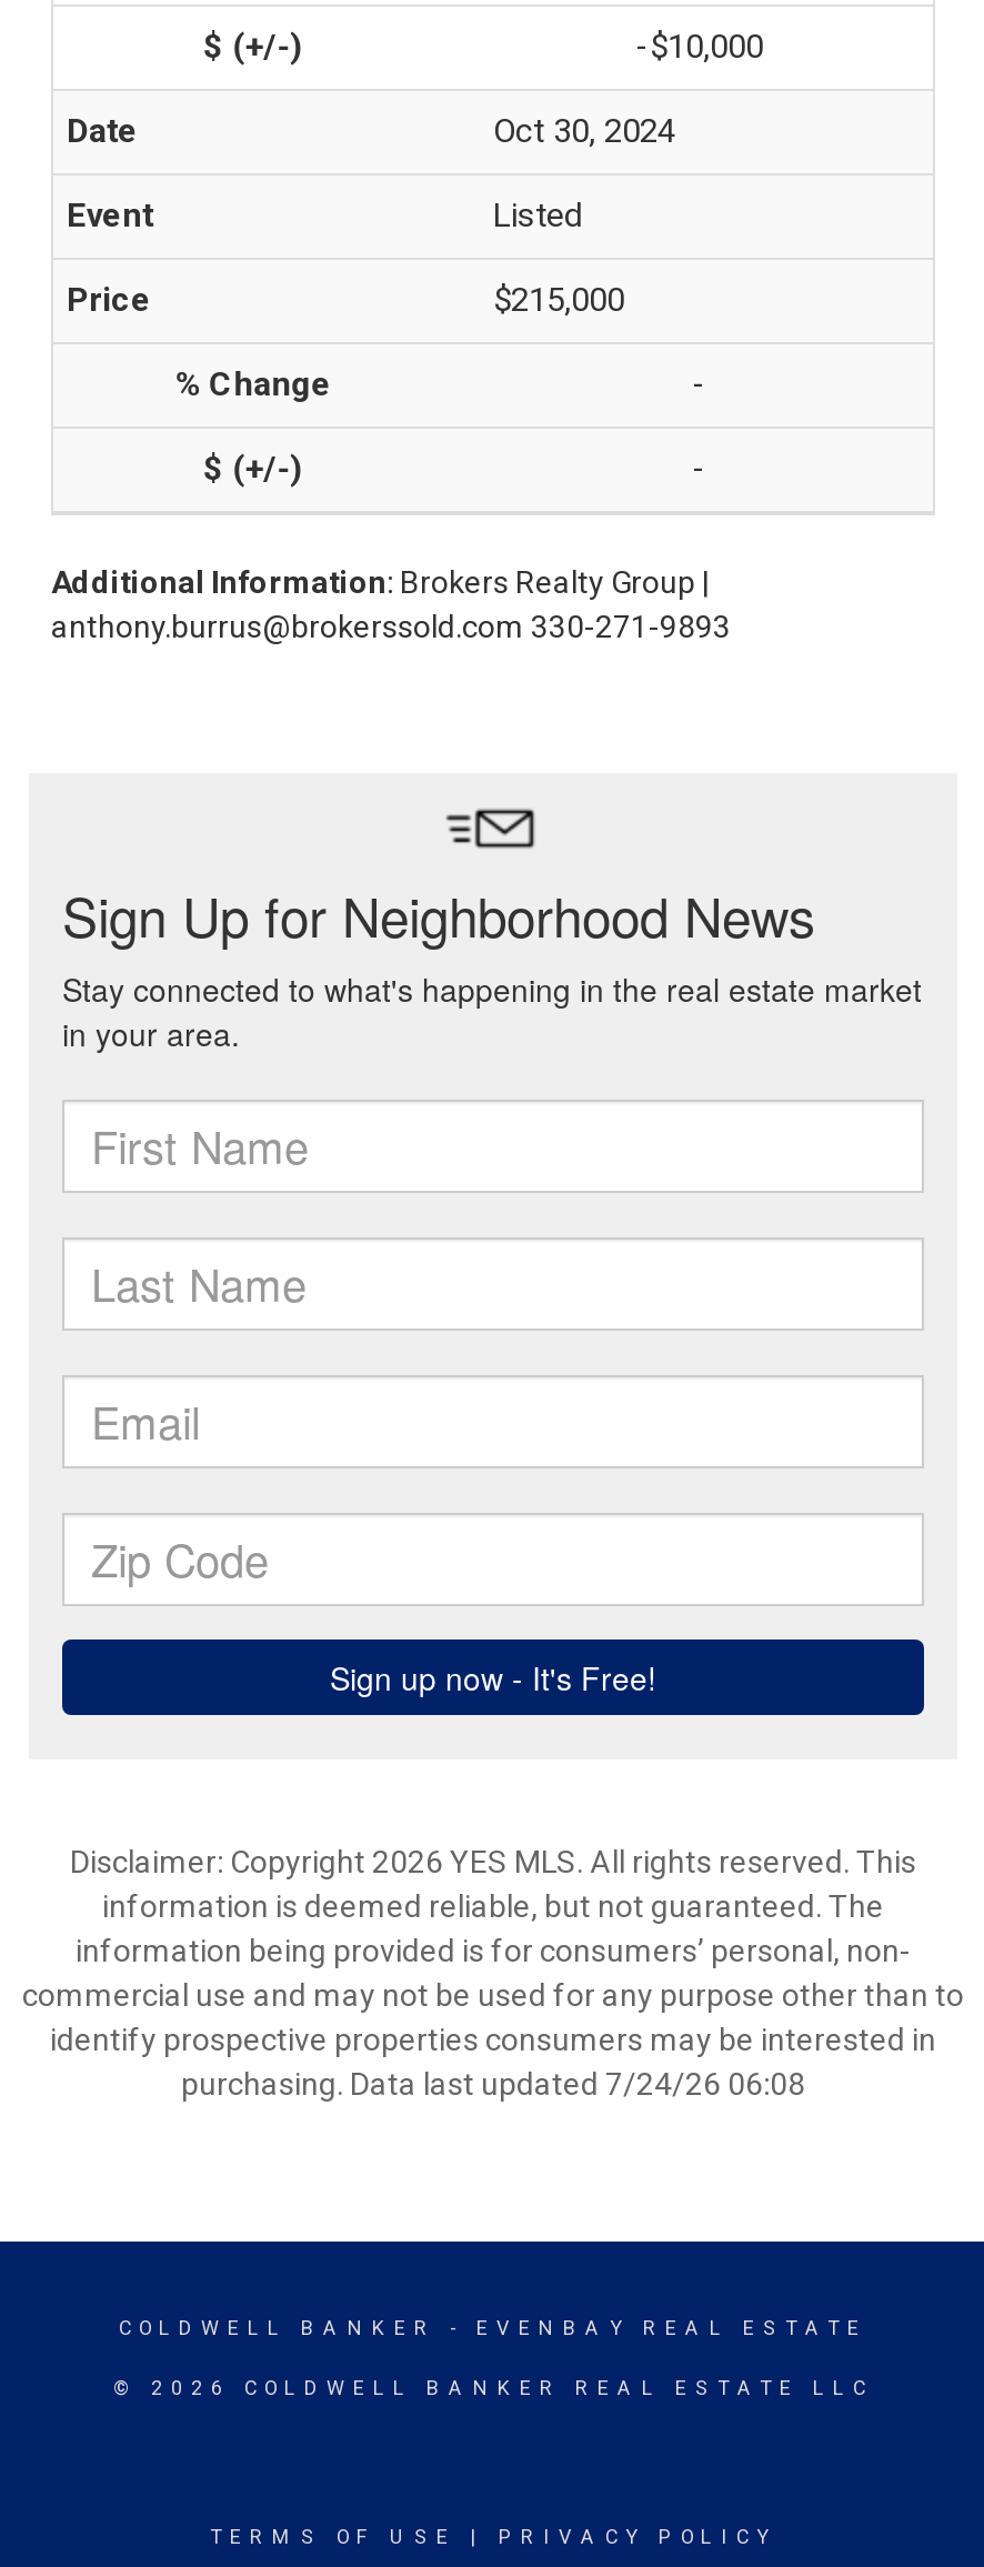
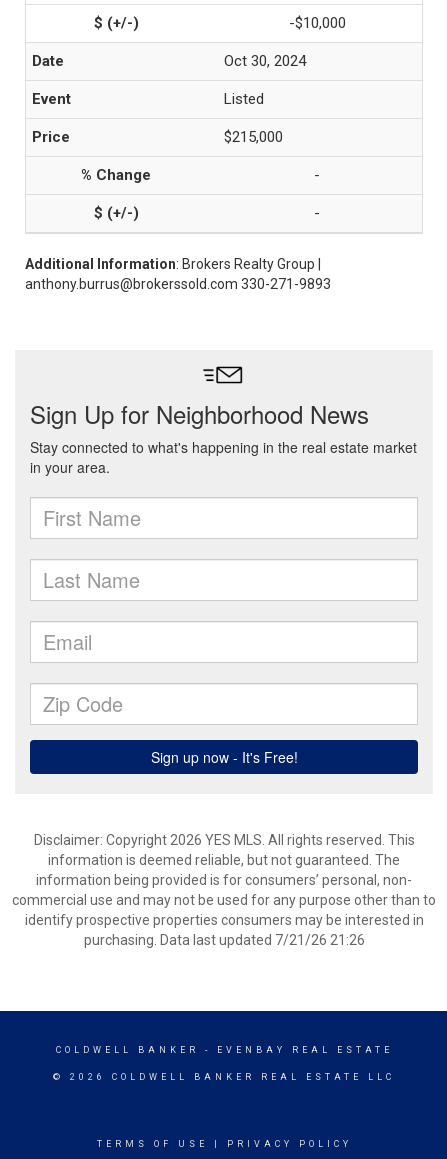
[181,2066,805,2102] purchasing. Data last updated 7/24/26 06:08 -> [83,932,364,948] purchasing. Data last updated 7/21/26 21:26

